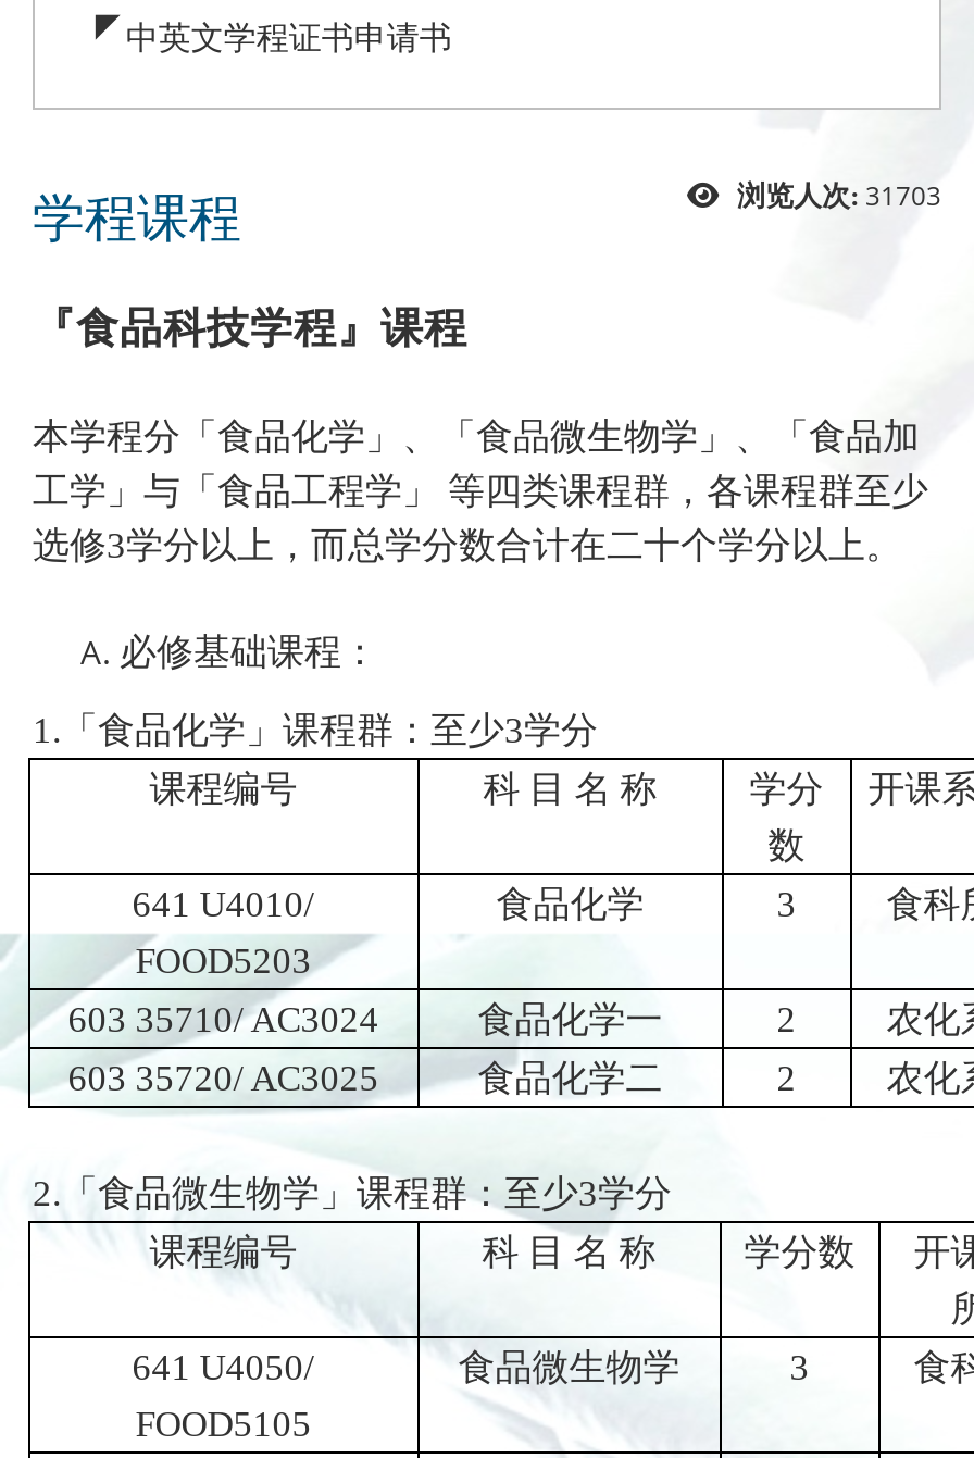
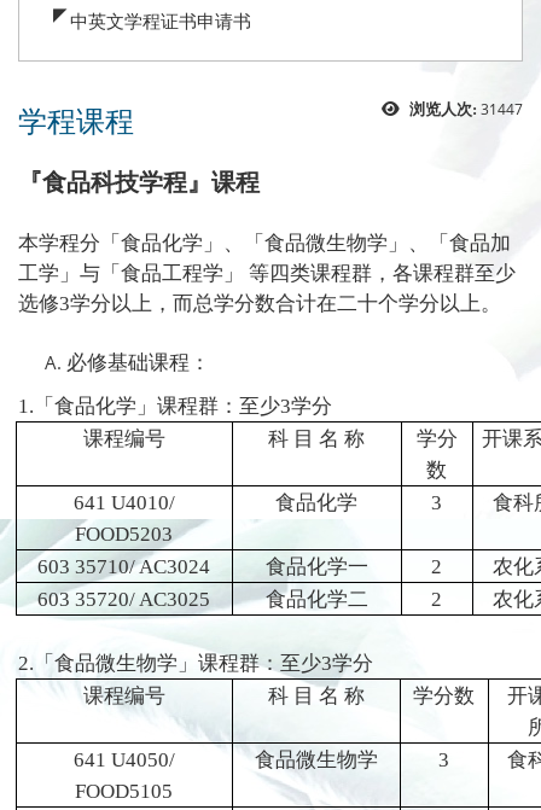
[737,177,941,214] 浏览人次: 31703 -> [409,99,523,119] 浏览人次: 31447

